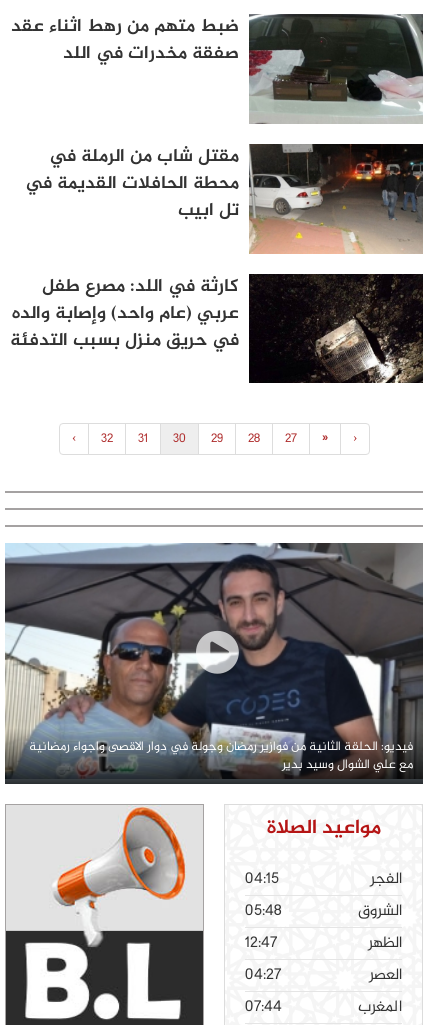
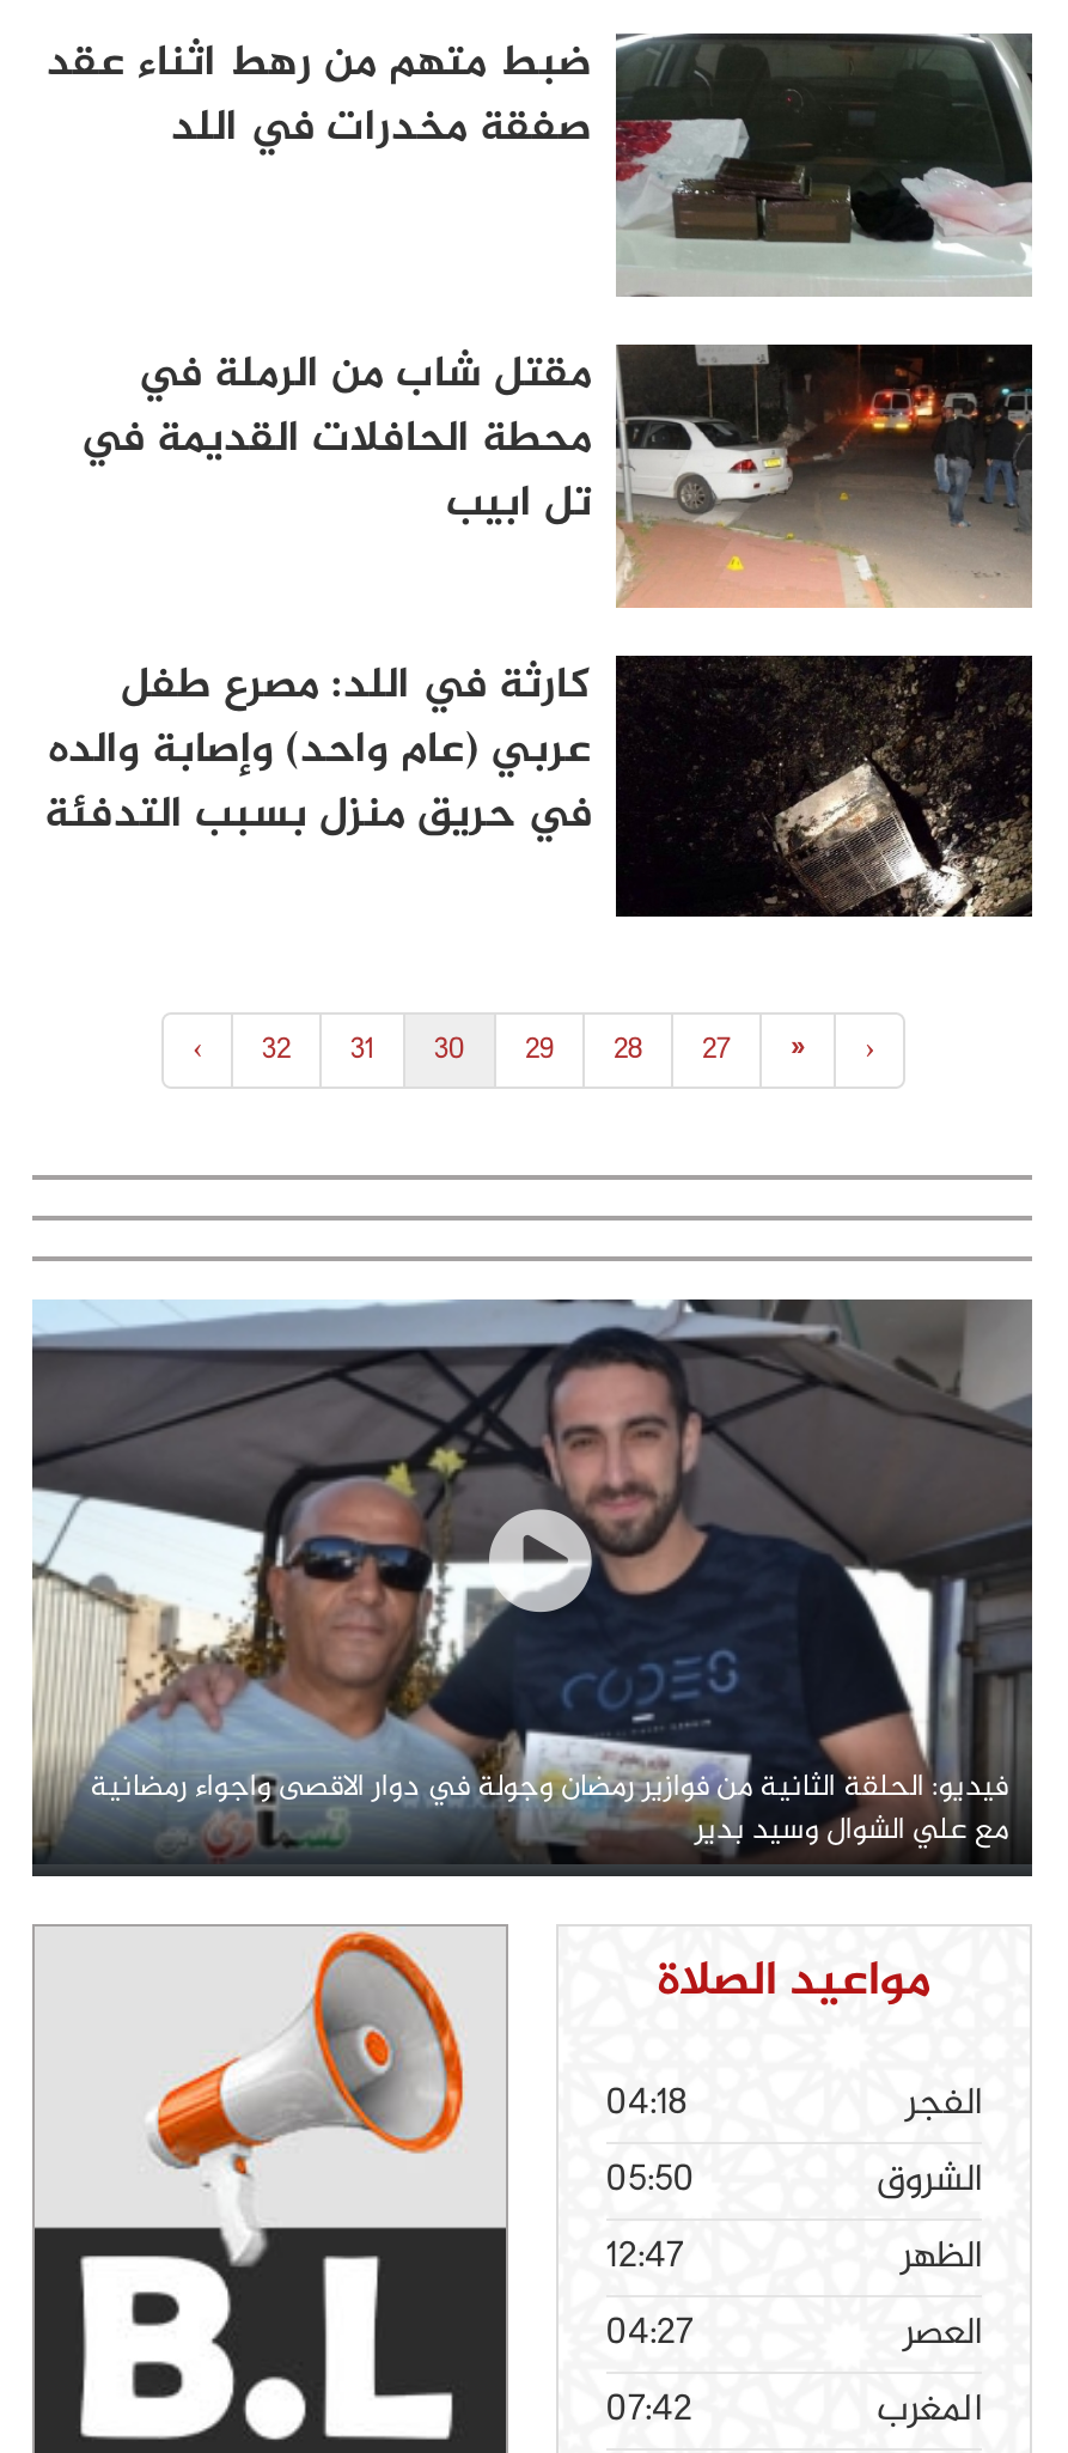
[250,865,284,892] 04:15 -> [618,2071,700,2136] 04:18
[250,897,287,924] 05:48 -> [618,2148,707,2212] 05:50
[250,993,287,1020] 07:44 -> [618,2378,704,2442] 07:42

